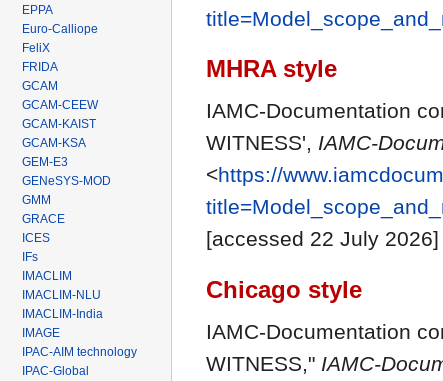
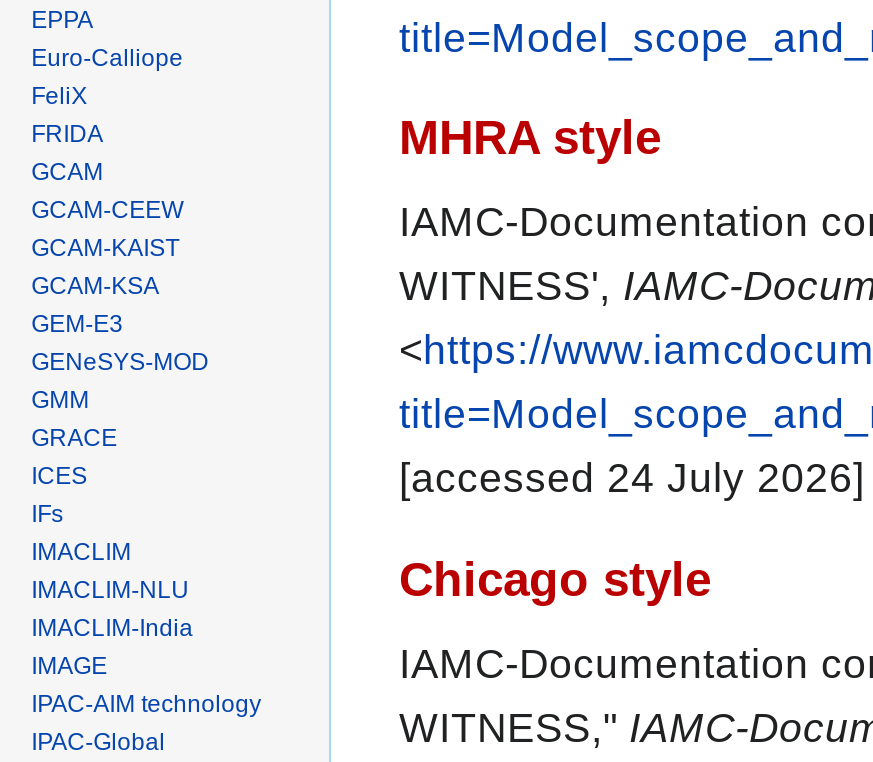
[206,227,439,250] [accessed 22 July 2026] -> [399,455,865,501] [accessed 24 July 2026]

